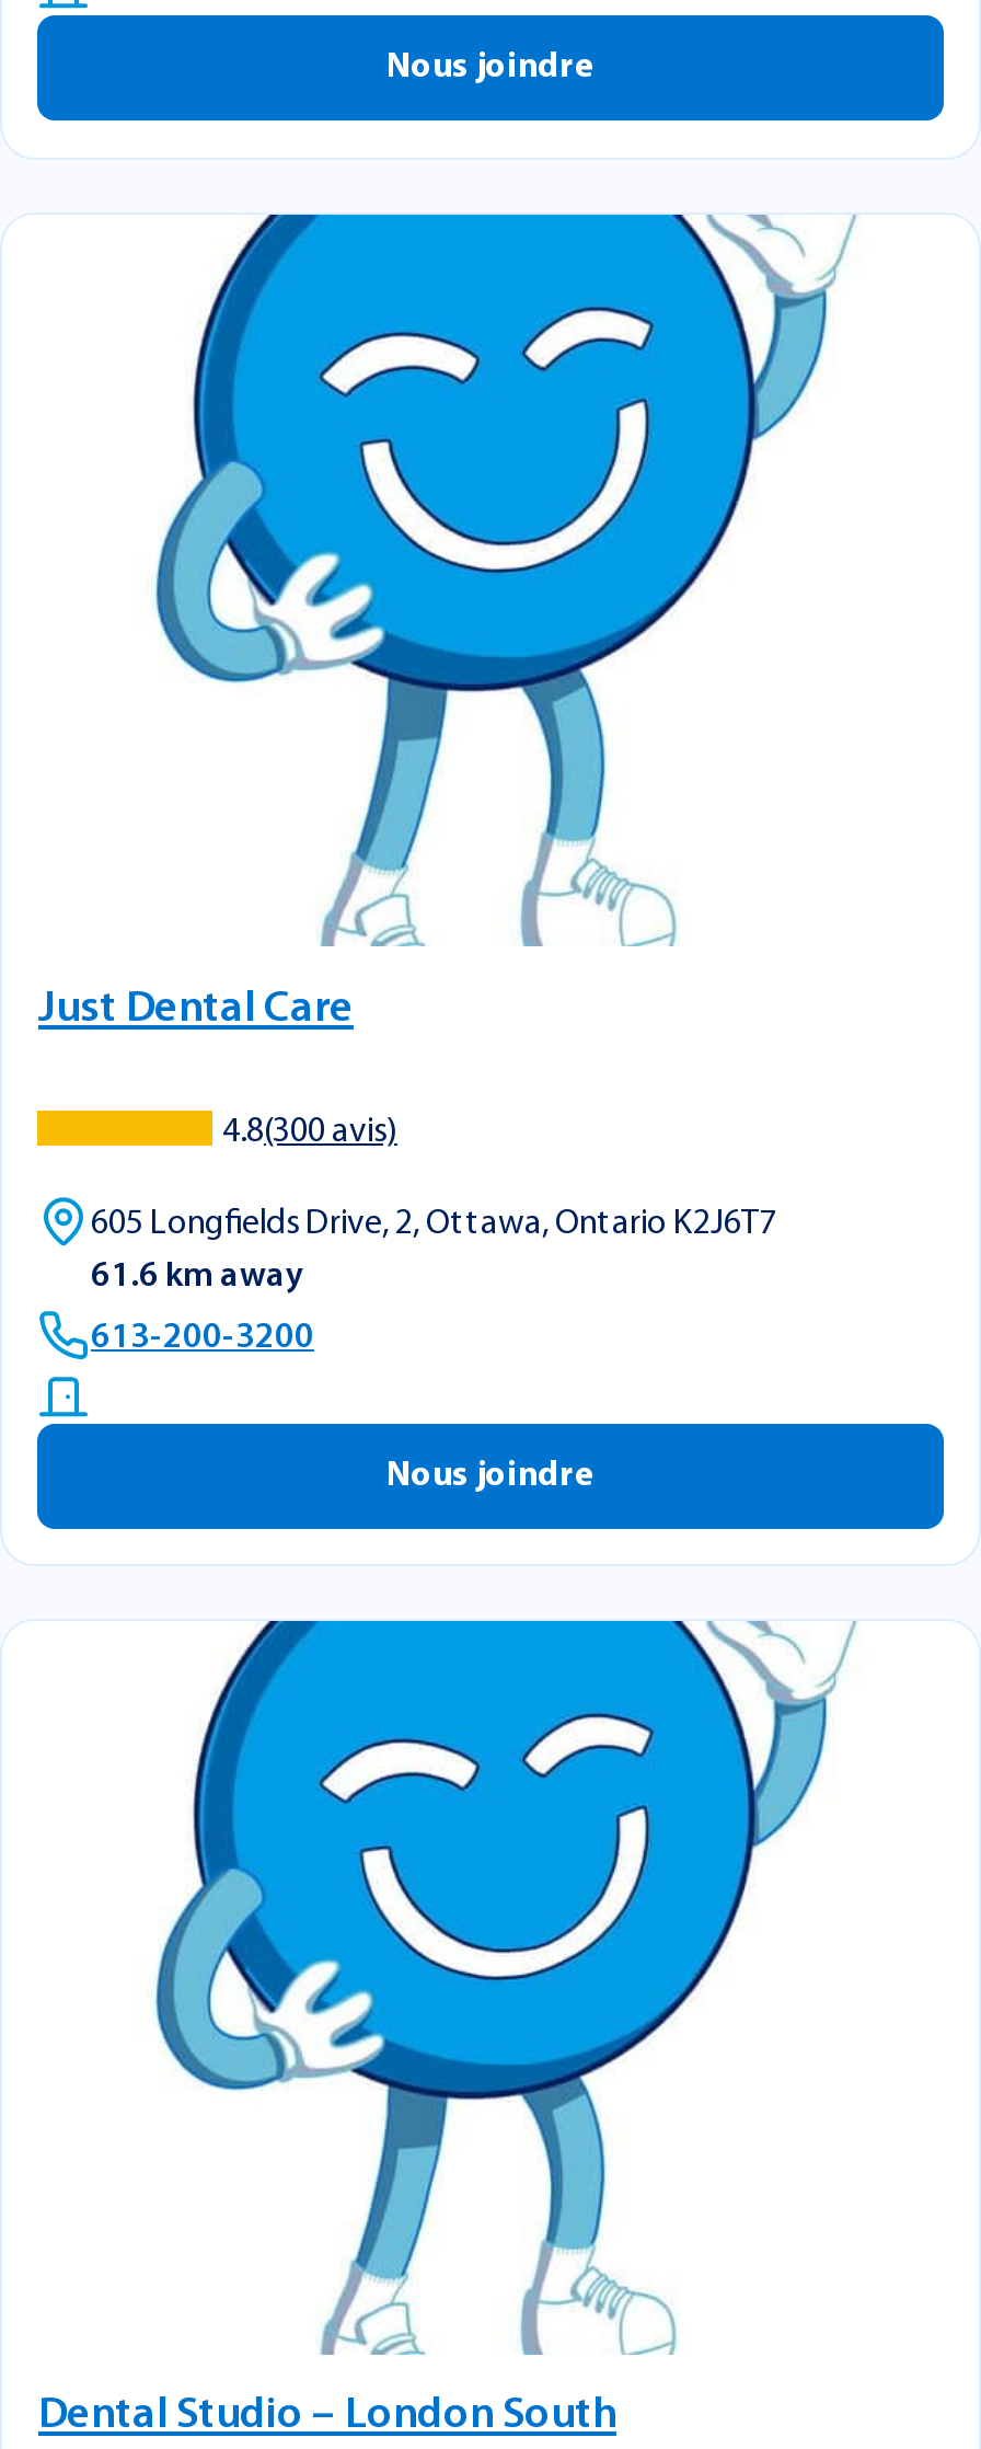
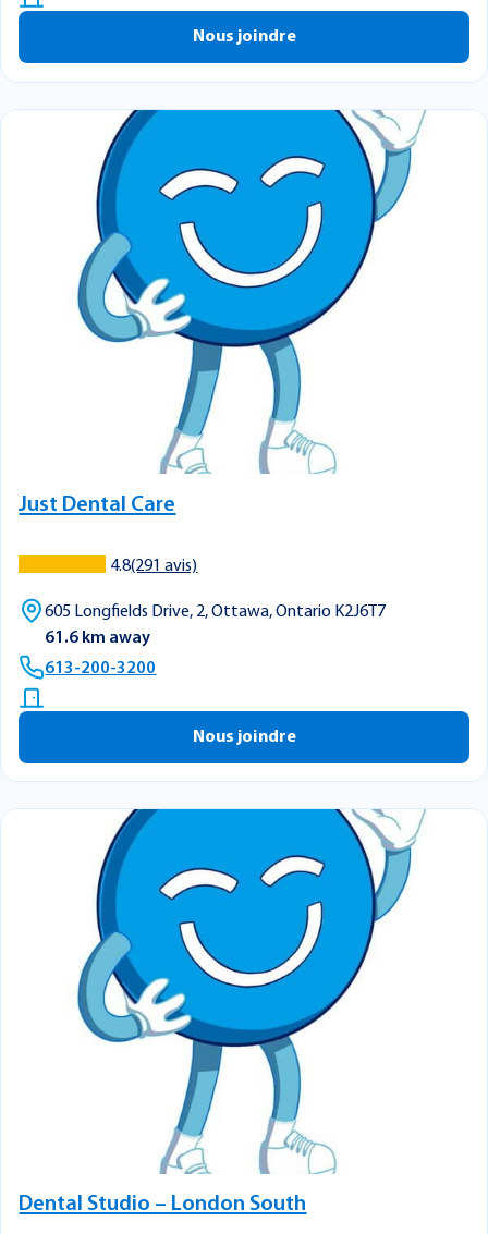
[222,1115,397,1150] 4.8(300 avis) -> [111,557,198,575] 4.8(291 avis)

